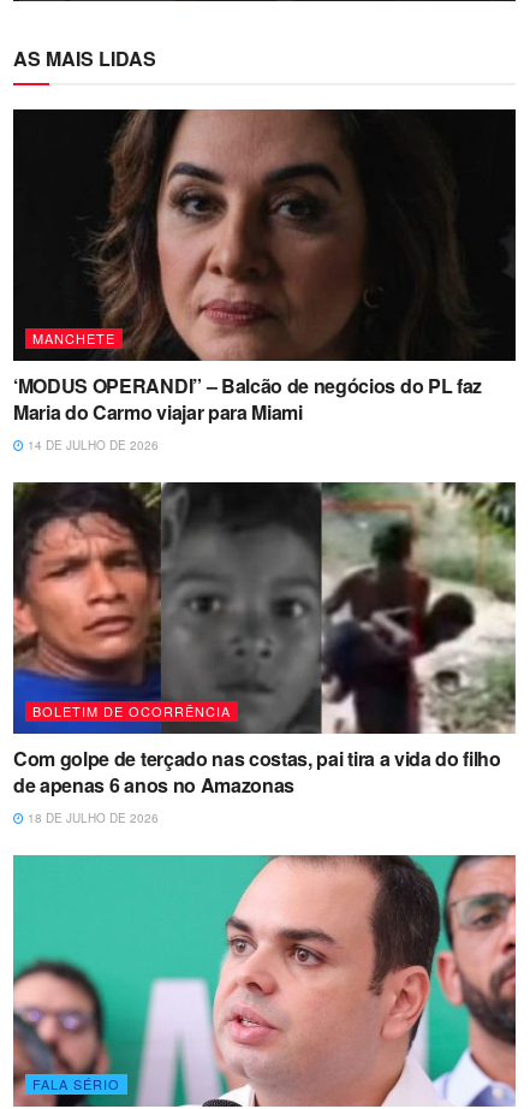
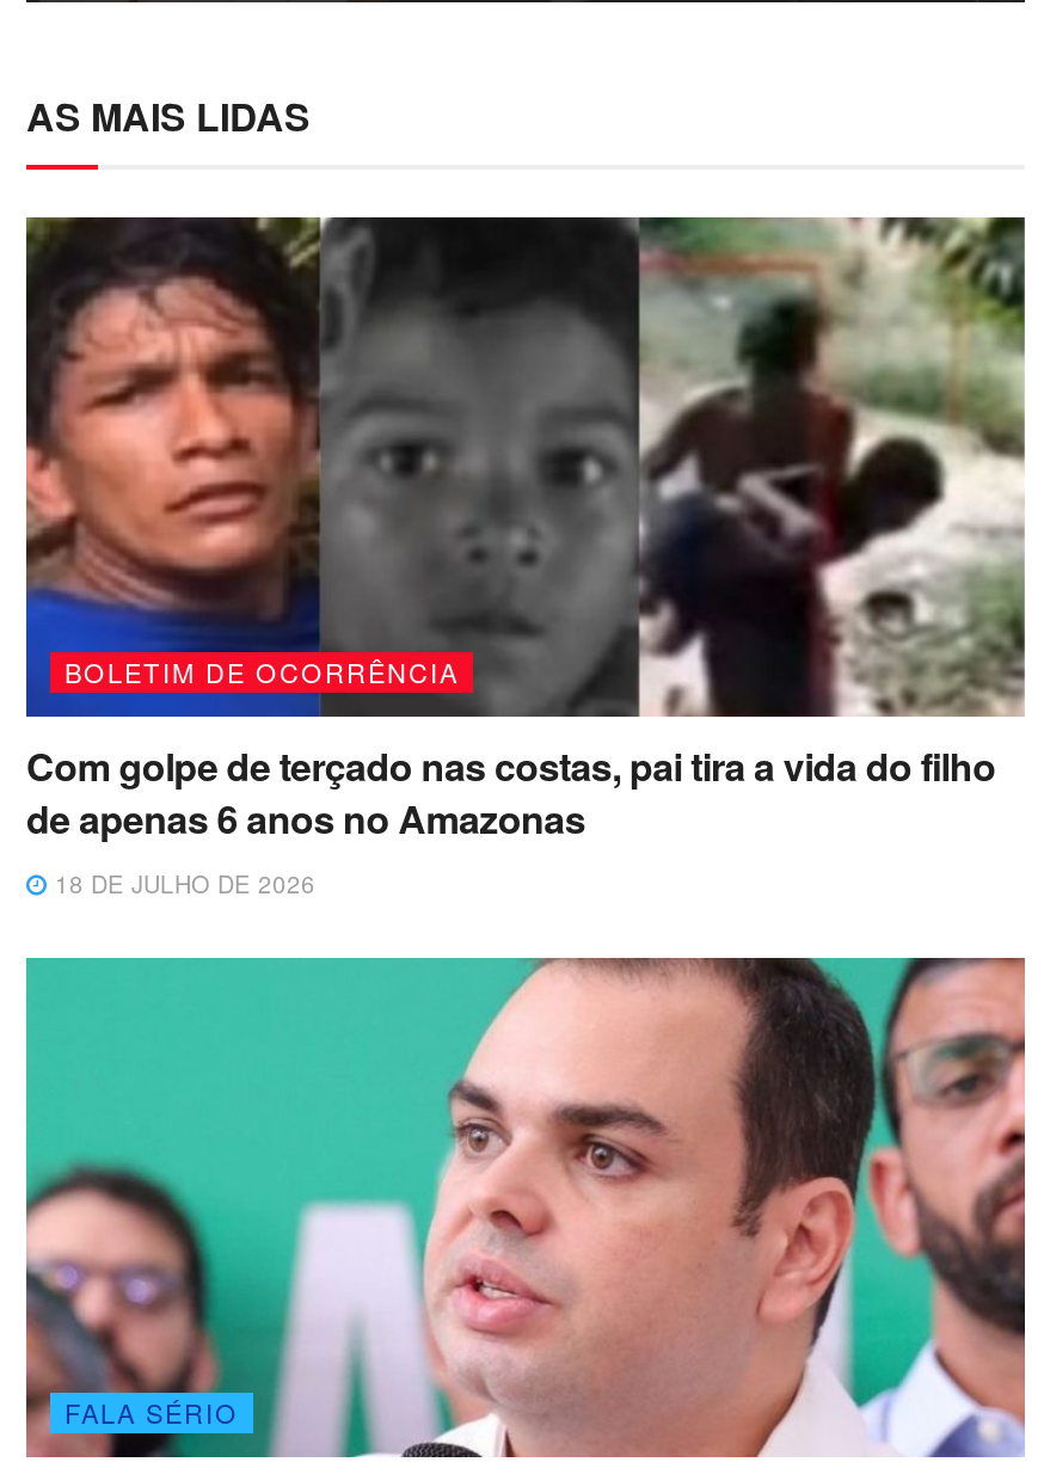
[13,108,516,453] [image] | MANCHETE | ‘MODUS OPERANDI” – Balcão de negócios do PL faz | Maria do Carmo viajar para Miami | 14 DE JULHO DE 2026 -> none

